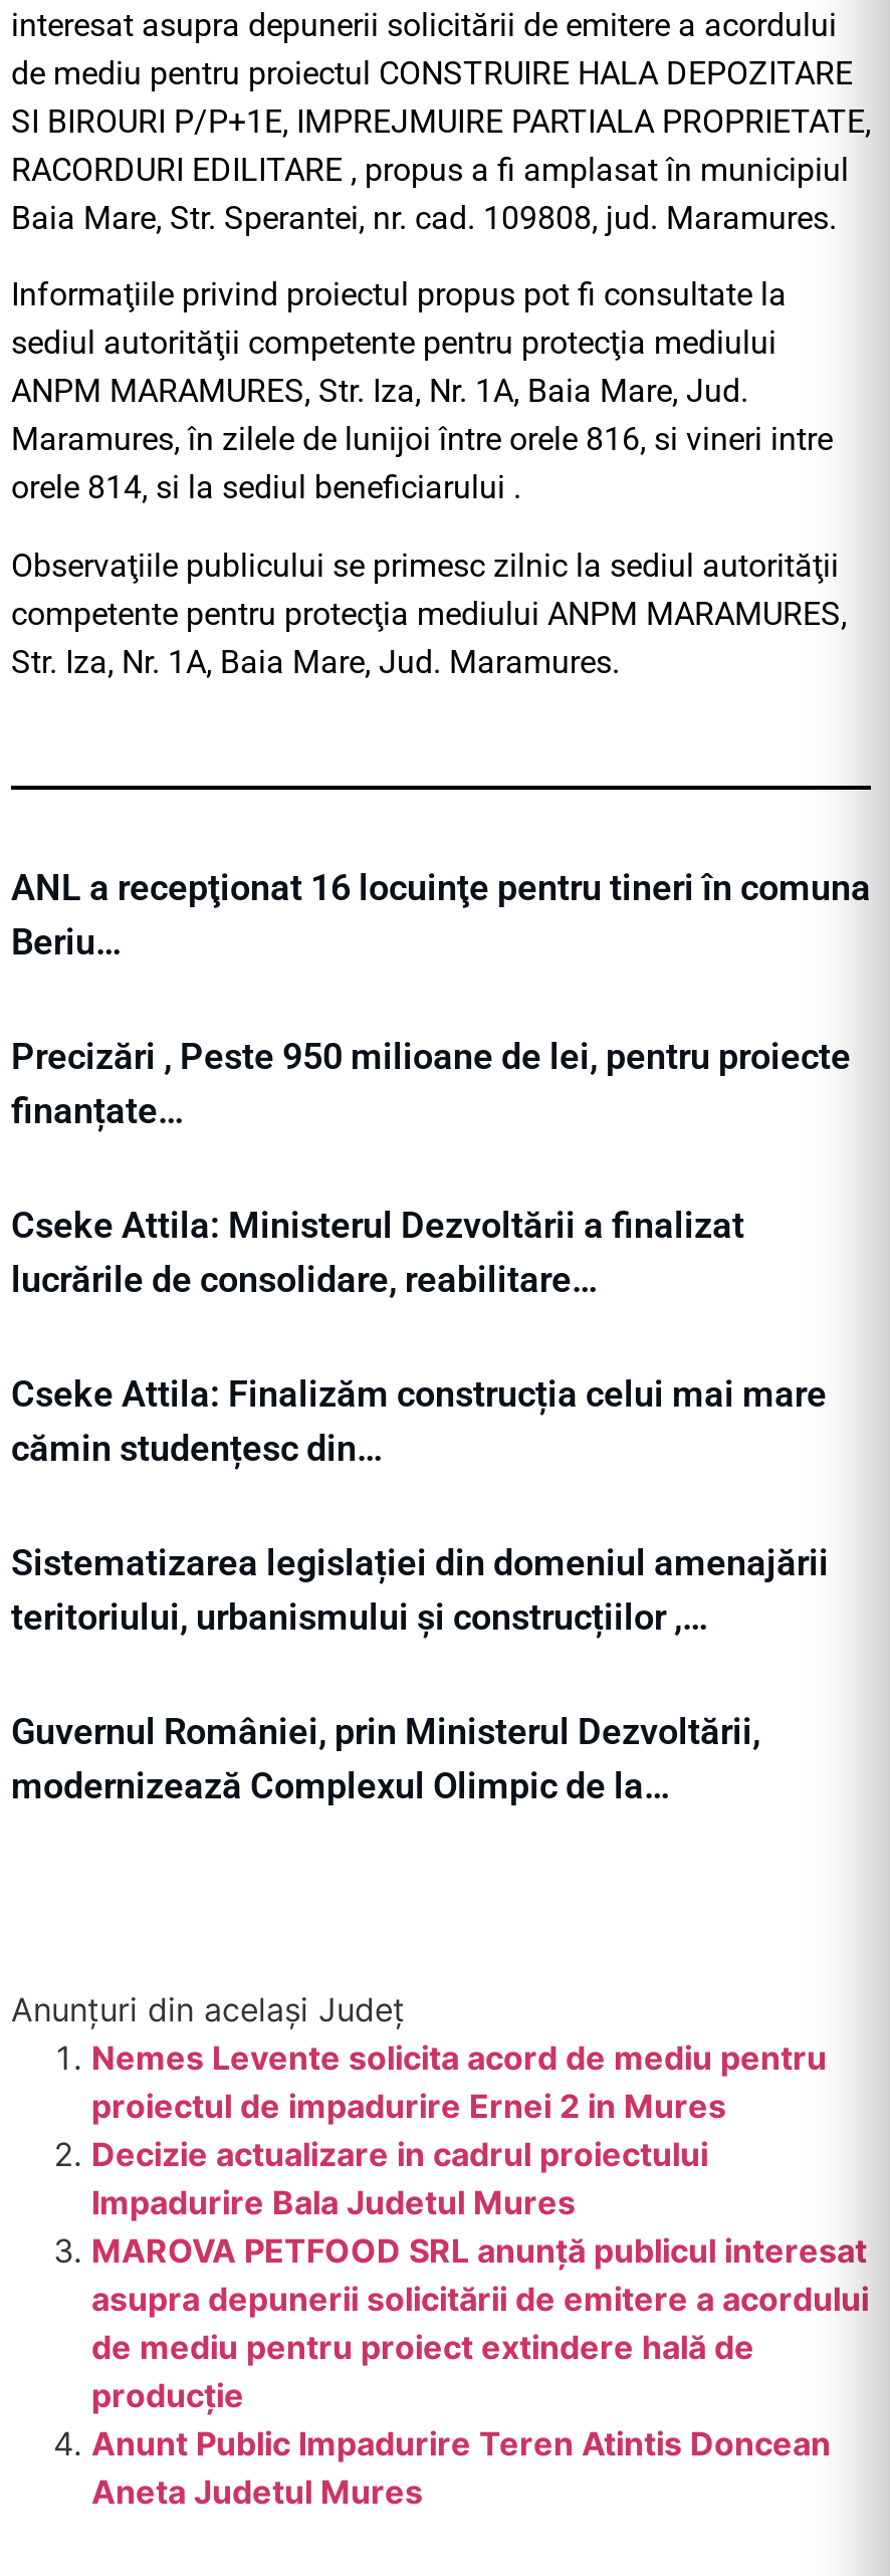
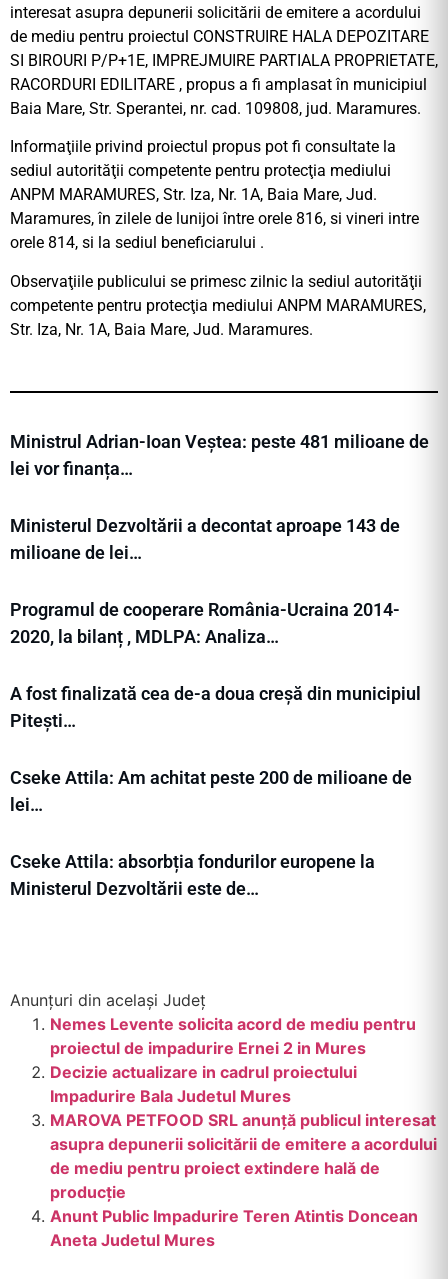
[11,867,871,963] ANL a recepţionat 16 locuinţe pentru tineri în comuna | Beriu… -> [10,431,429,479] Ministrul Adrian-Ioan Veștea: peste 481 milioane de | lei vor finanța…
[11,1036,851,1132] Precizări , Peste 950 milioane de lei, pentru proiecte | finanțate… -> [10,515,400,563] Ministerul Dezvoltării a decontat aproape 143 de | milioane de lei…
[11,1205,744,1301] Cseke Attila: Ministerul Dezvoltării a finalizat | lucrările de consolidare, reabilitare… -> [10,599,400,647] Programul de cooperare România-Ucraina 2014- | 2020, la bilanț , MDLPA: Analiza…
[11,1373,827,1470] Cseke Attila: Finalizăm construcția celui mai mare | cămin studențesc din… -> [10,683,421,731] A fost finalizată cea de-a doua creșă din municipiul | Pitești…
[11,1542,829,1639] Sistematizarea legislației din domeniul amenajării | teritoriului, urbanismului și construcțiilor ,… -> [10,767,412,815] Cseke Attila: Am achitat peste 200 de milioane de | lei…
[11,1711,760,1807] Guvernul României, prin Ministerul Dezvoltării, | modernizează Complexul Olimpic de la… -> [10,851,375,899] Cseke Attila: absorbția fondurilor europene la | Ministerul Dezvoltării este de…

